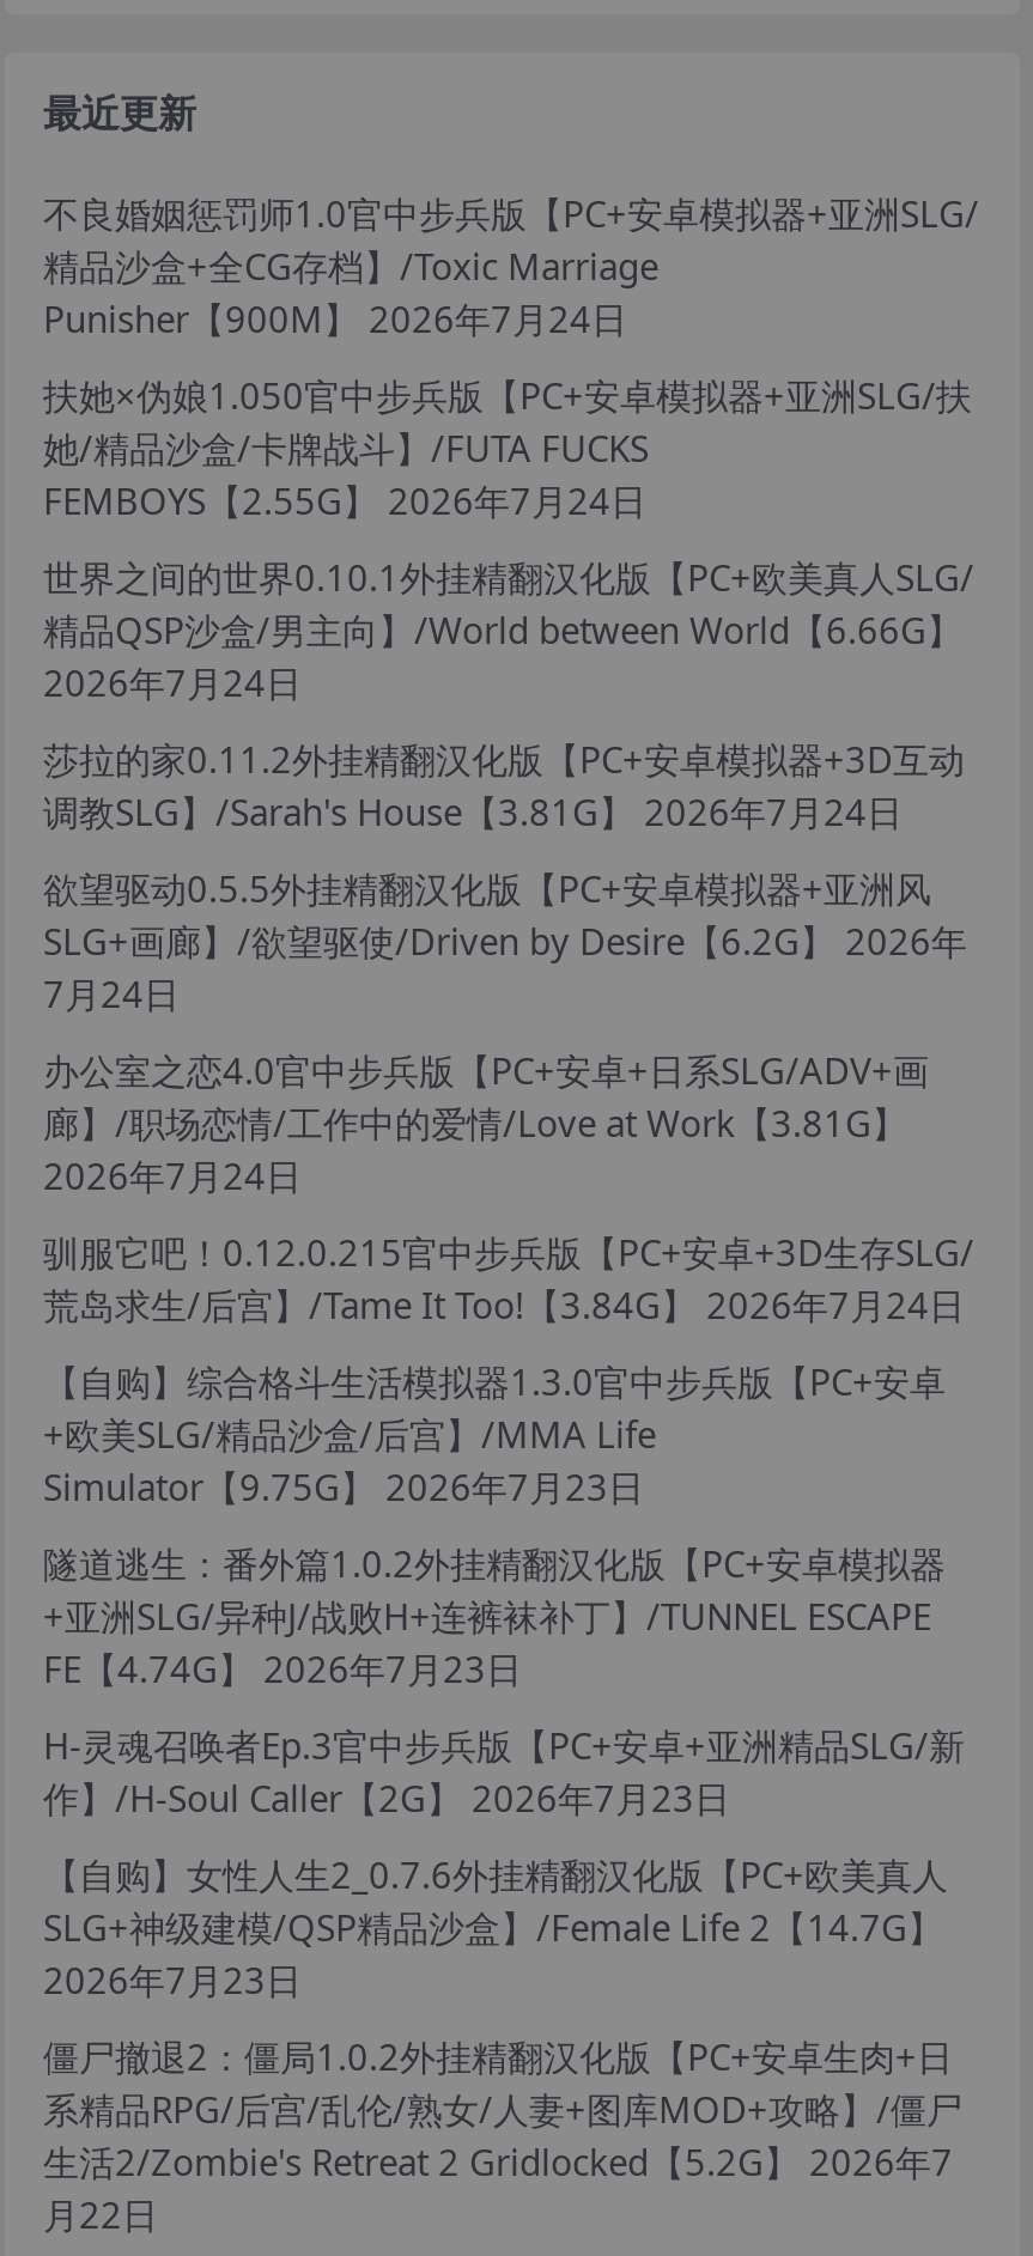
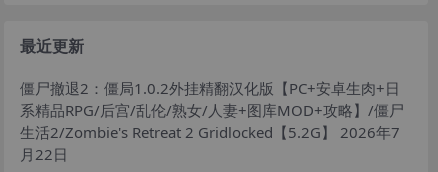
[43,188,979,2003] 不良婚姻惩罚师1.0官中步兵版【PC+安卓模拟器+亚洲SLG/ | 精品沙盒+全CG存档】/Toxic Marriage | Punisher【900M】 2026年7月24日 | 扶她×伪娘1.050官中步兵版【PC+安卓模拟器+亚洲SLG/扶 | 她/精品沙盒/卡牌战斗】/FUTA FUCKS | FEMBOYS【2.55G】 2026年7月24日 | 世界之间的世界0.10.1外挂精翻汉化版【PC+欧美真人SLG/ | 精品QSP沙盒/男主向】/World between World【6.66G】 | 2026年7月24日 | 莎拉的家0.11.2外挂精翻汉化版【PC+安卓模拟器+3D互动 | 调教SLG】/Sarah's House【3.81G】 2026年7月24日 | 欲望驱动0.5.5外挂精翻汉化版【PC+安卓模拟器+亚洲风 | SLG+画廊】/欲望驱使/Driven by Desire【6.2G】 2026年 | 7月24日 | 办公室之恋4.0官中步兵版【PC+安卓+日系SLG/ADV+画 | 廊】/职场恋情/工作中的爱情/Love at Work【3.81G】 | 2026年7月24日 | 驯服它吧！0.12.0.215官中步兵版【PC+安卓+3D生存SLG/ | 荒岛求生/后宫】/Tame It Too!【3.84G】 2026年7月24日 | 【自购】综合格斗生活模拟器1.3.0官中步兵版【PC+安卓 | +欧美SLG/精品沙盒/后宫】/MMA Life | Simulator【9.75G】 2026年7月23日 | 隧道逃生：番外篇1.0.2外挂精翻汉化版【PC+安卓模拟器 | +亚洲SLG/异种J/战败H+连裤袜补丁】/TUNNEL ESCAPE | FE【4.74G】 2026年7月23日 | H-灵魂召唤者Ep.3官中步兵版【PC+安卓+亚洲精品SLG/新 | 作】/H-Soul Caller【2G】 2026年7月23日 | 【自购】女性人生2_0.7.6外挂精翻汉化版【PC+欧美真人 | SLG+神级建模/QSP精品沙盒】/Female Life 2【14.7G】 | 2026年7月23日 -> none

